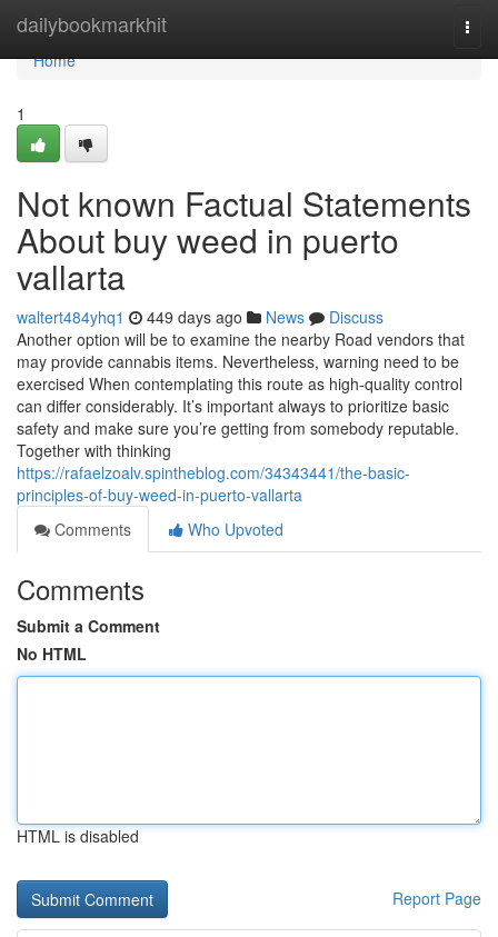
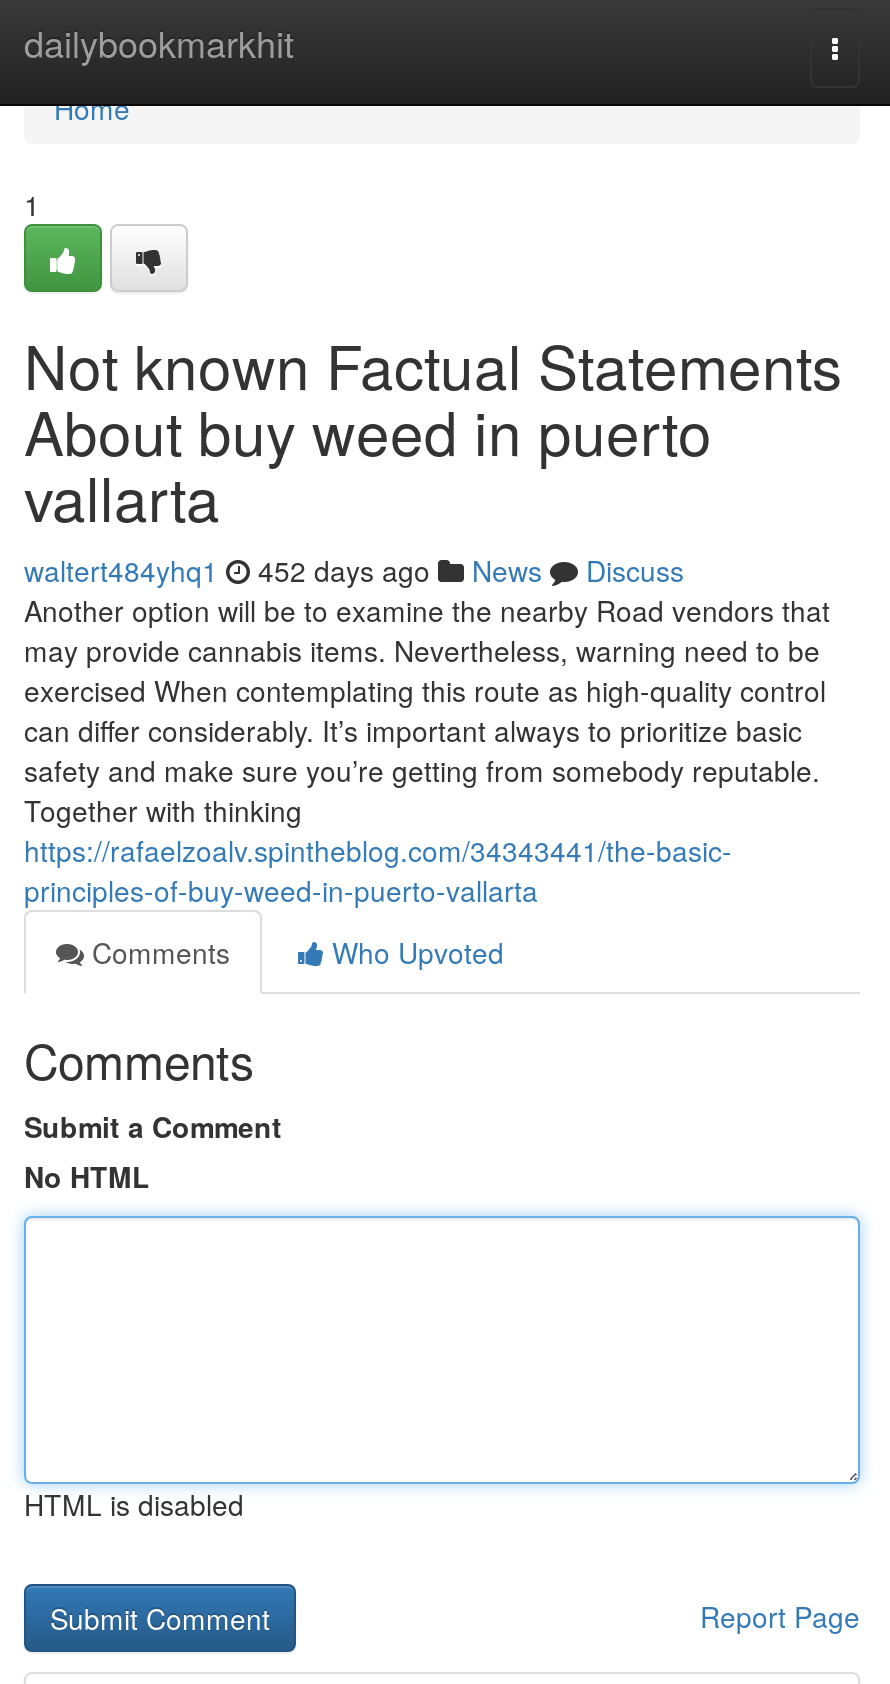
[17,306,384,328] waltert484yhq1 449 days ago News Discuss -> [24,550,684,590] waltert484yhq1 452 days ago News Discuss

